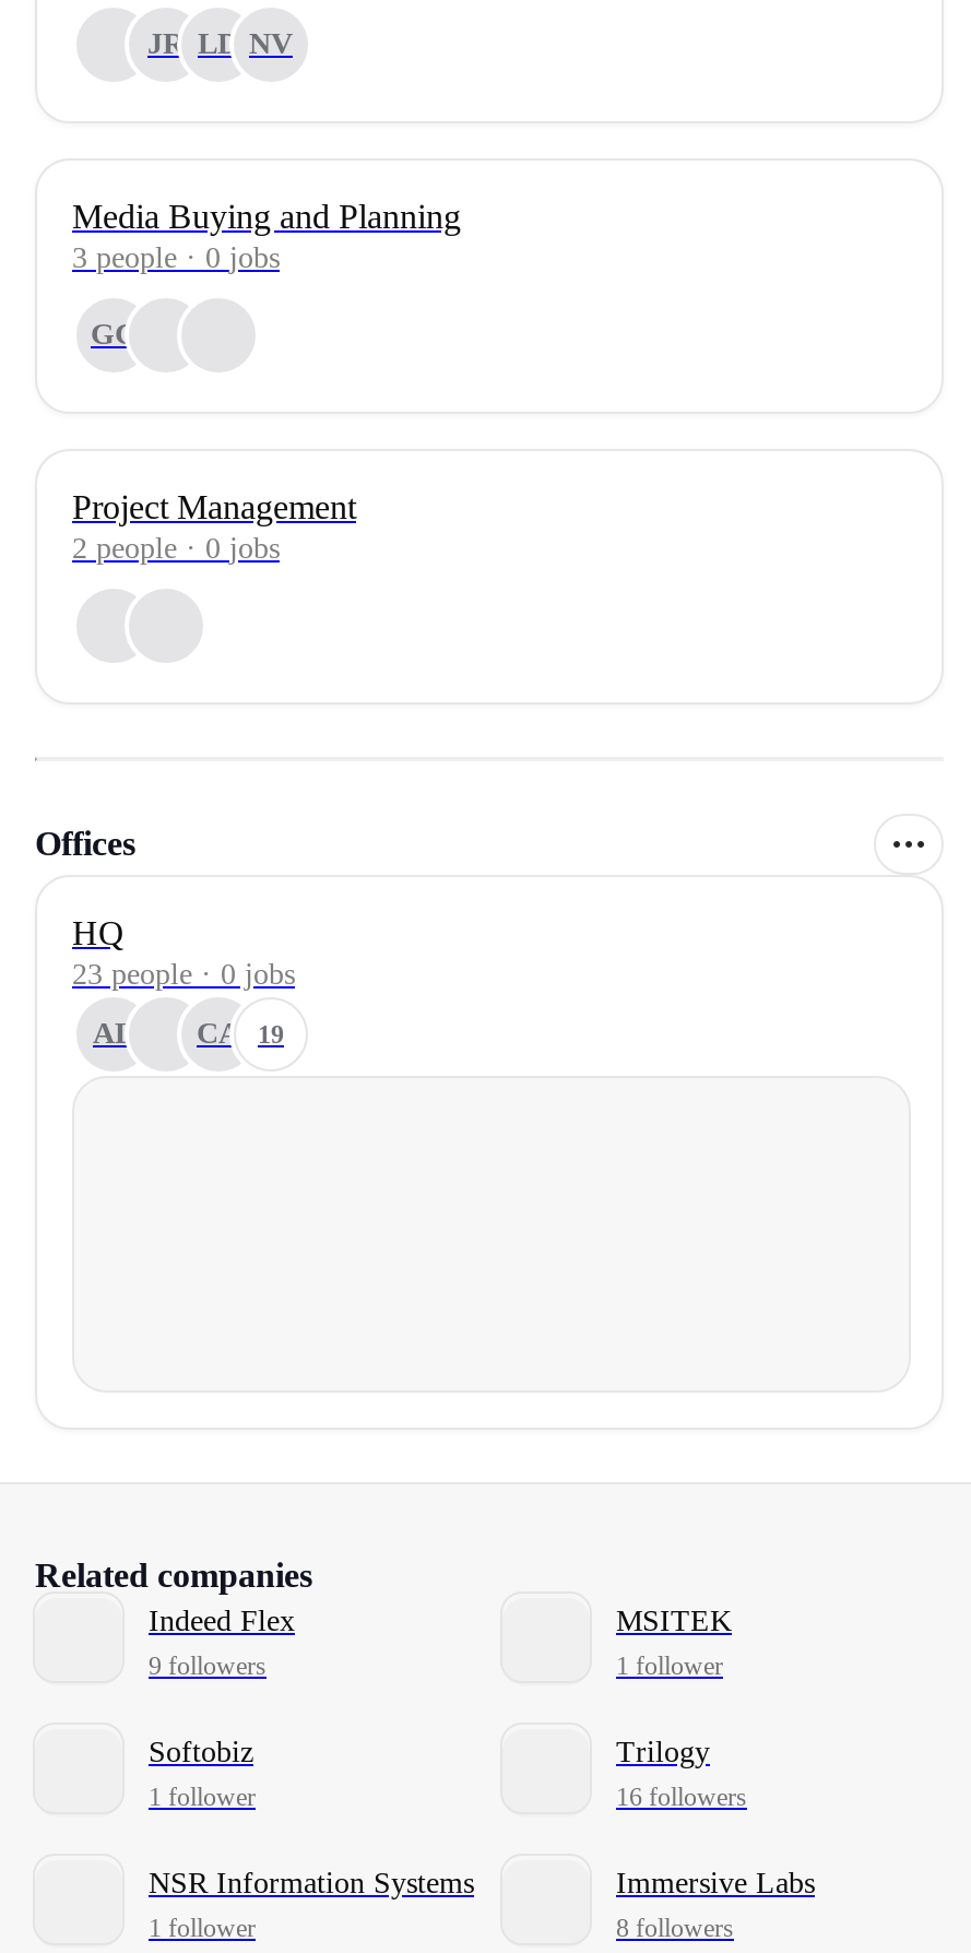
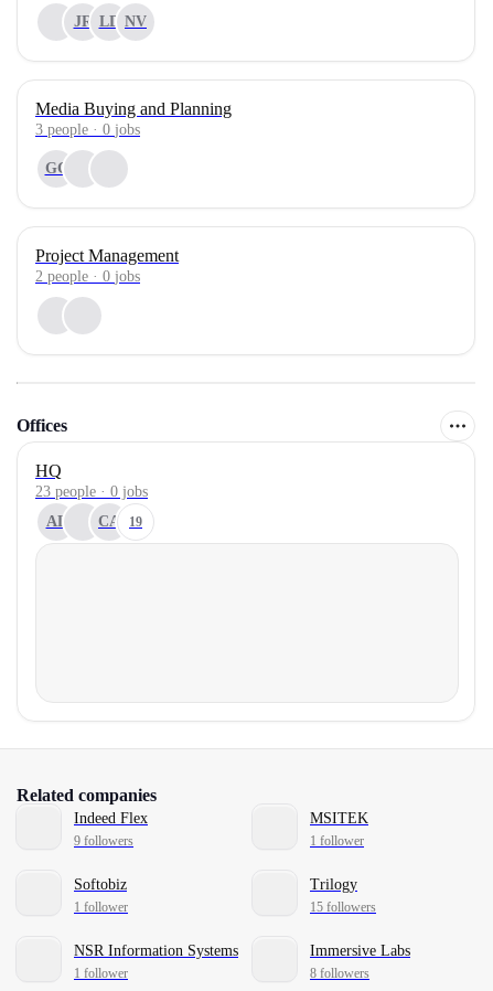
[616,1781,747,1812] 16 followers -> [310,899,376,915] 15 followers

